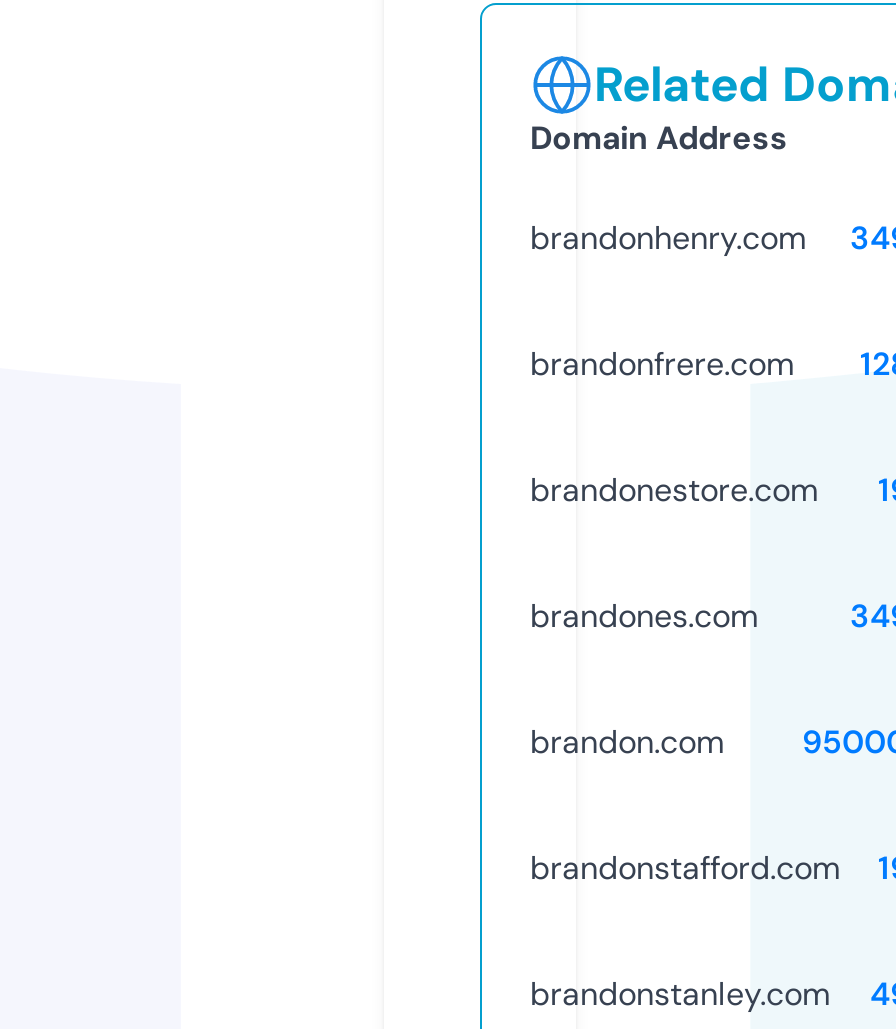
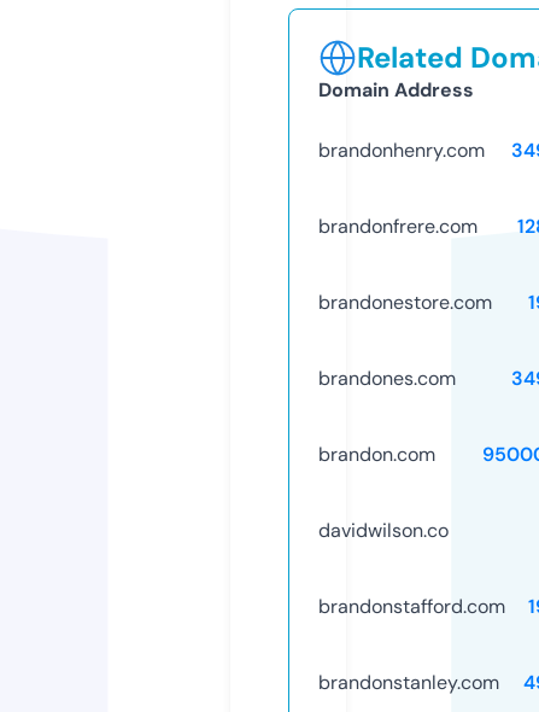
none -> [318,517,449,543] davidwilson.co

